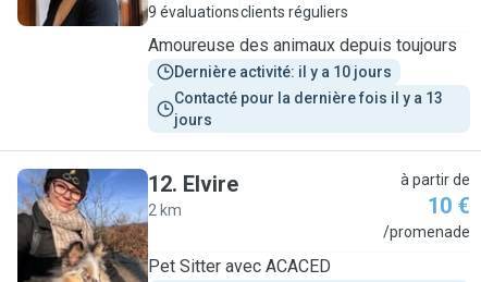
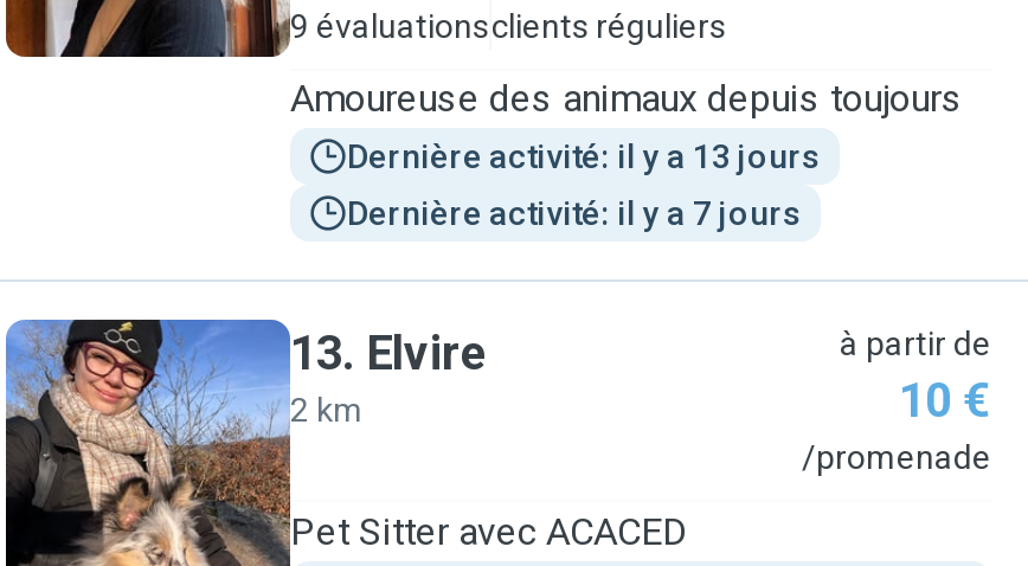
[174,63,392,81] Dernière activité: il y a 10 jours -> [347,137,821,175] Dernière activité: il y a 13 jours
[174,89,446,128] Contacté pour la dernière fois il y a 13 | jours -> [347,194,802,232] Dernière activité: il y a 7 jours
[148,171,238,197] 12. Elvire -> [290,324,487,381] 13. Elvire

